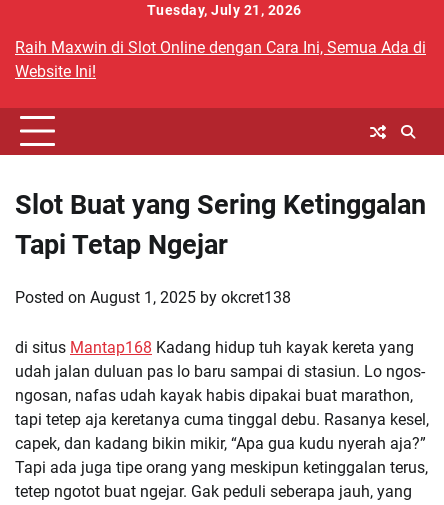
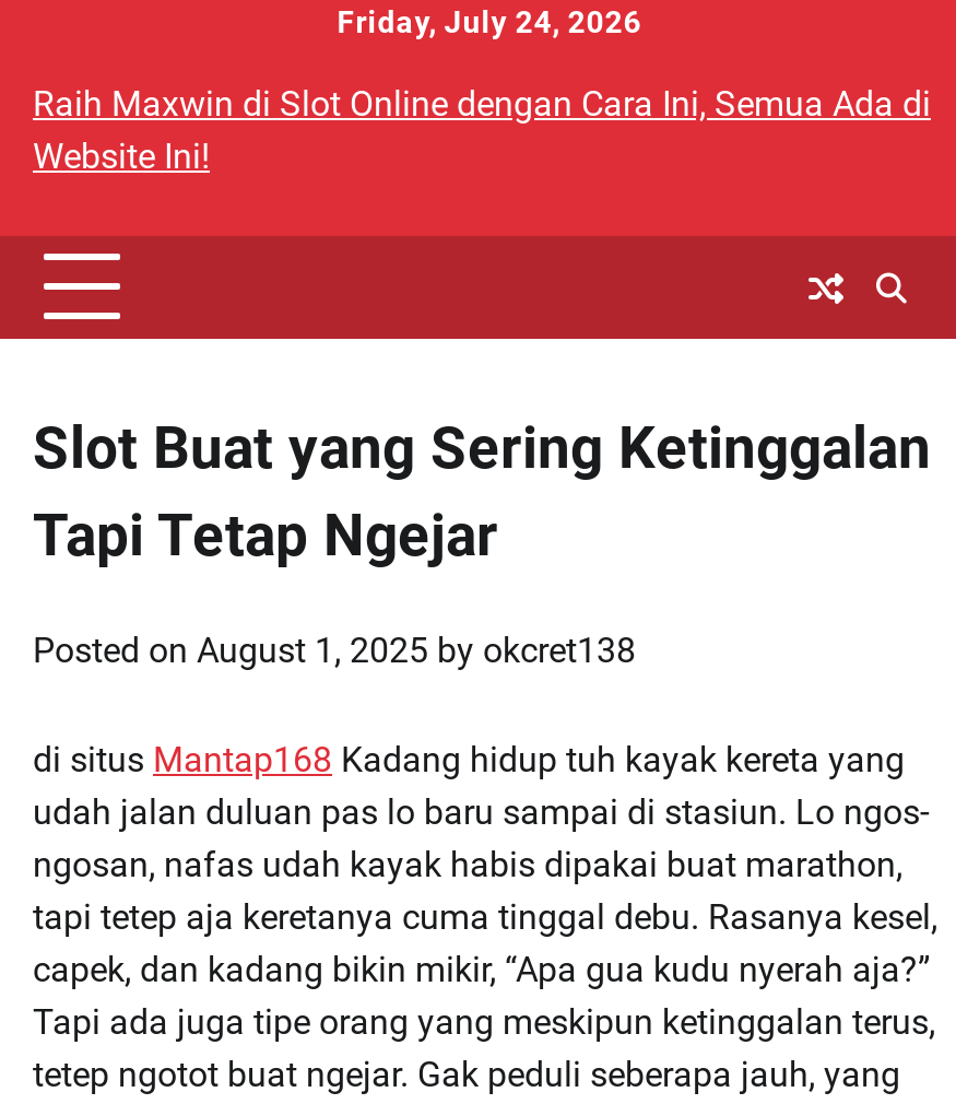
[146,2,301,18] Tuesday, July 21, 2026 -> [337,4,642,39] Friday, July 24, 2026

